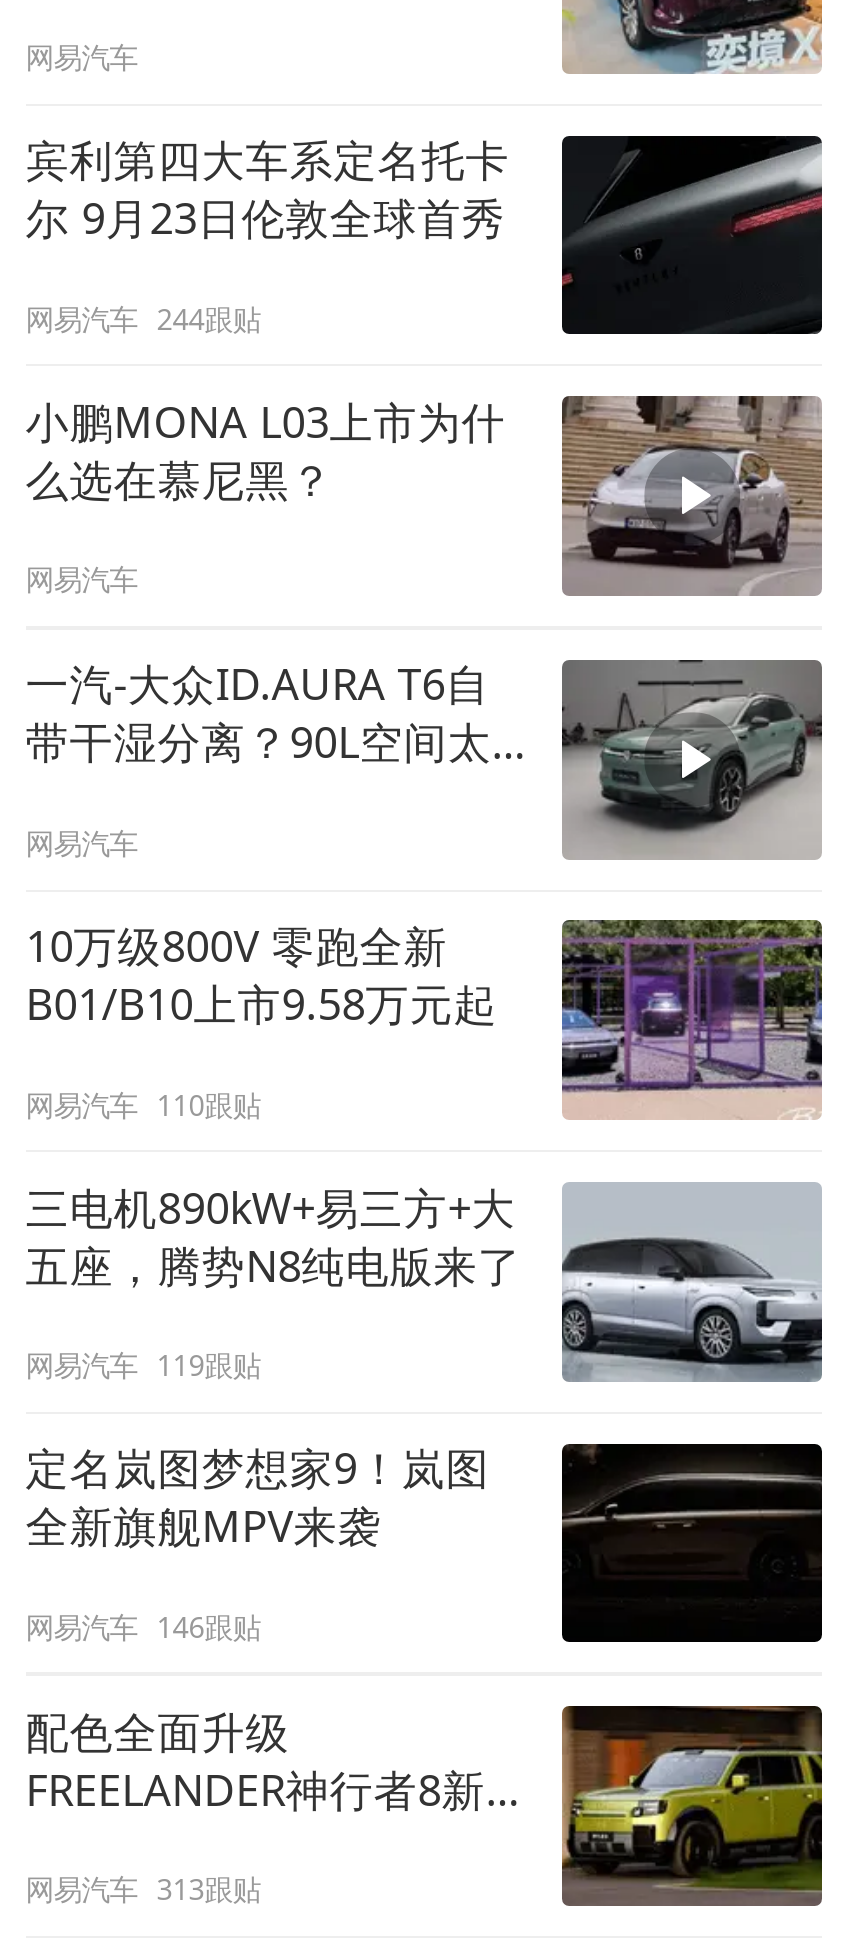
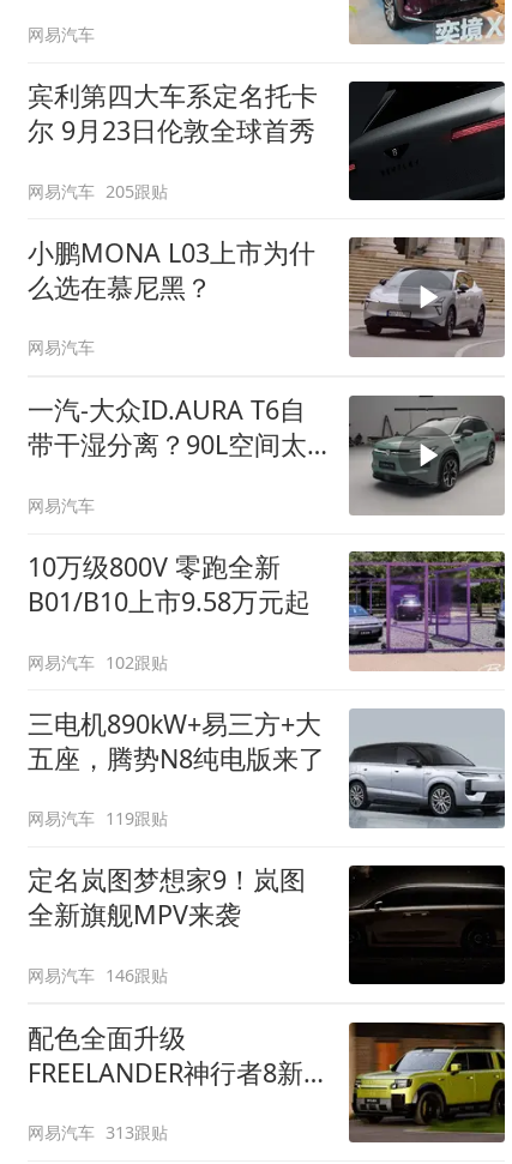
[25,299,261,337] 网易汽车 244跟贴 -> [27,179,168,202] 网易汽车 205跟贴
[25,1085,261,1123] 网易汽车 110跟贴 -> [27,650,168,673] 网易汽车 102跟贴

